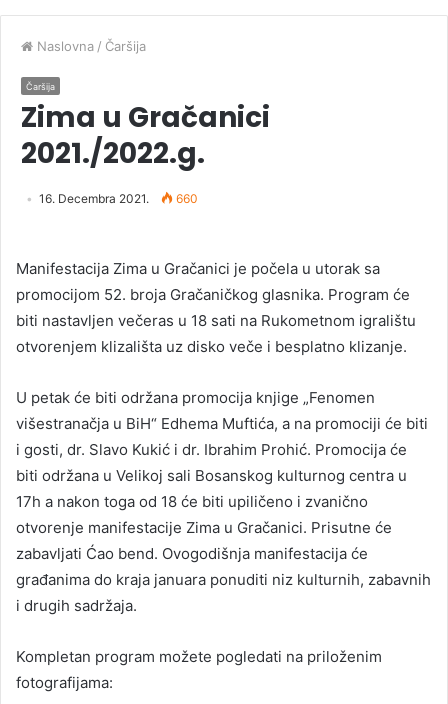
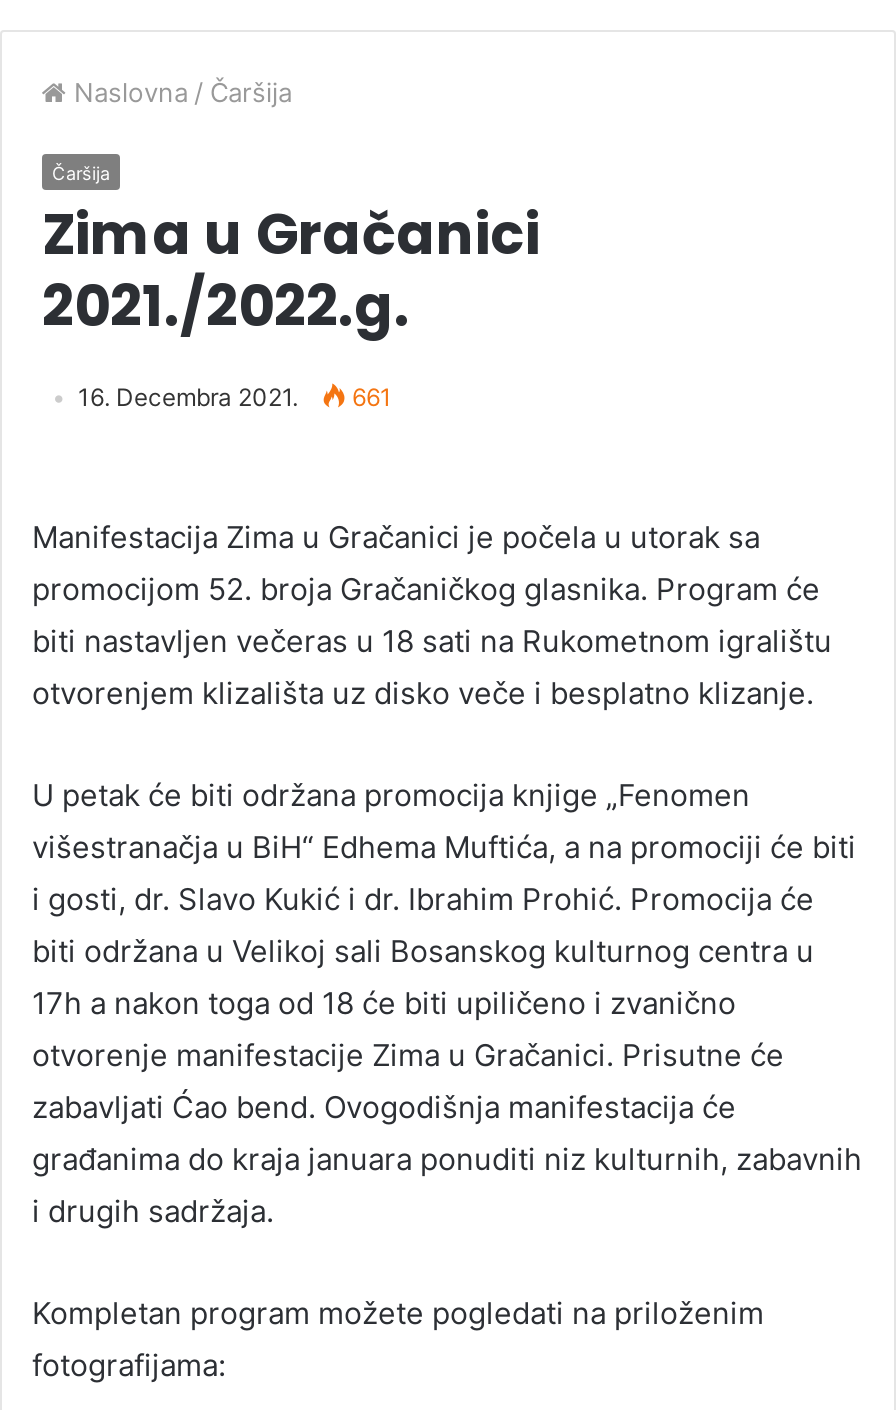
[39,191,198,206] 16. Decembra 2021. 660 -> [78,383,392,413] 16. Decembra 2021. 661

